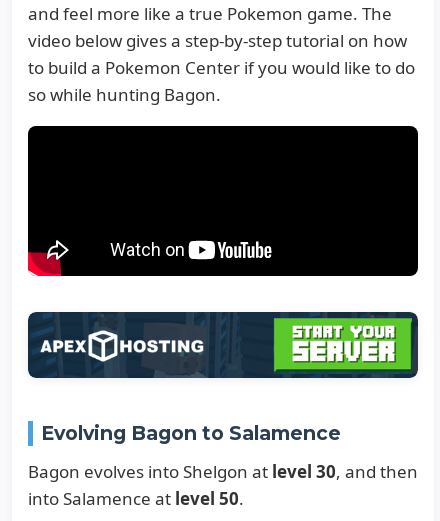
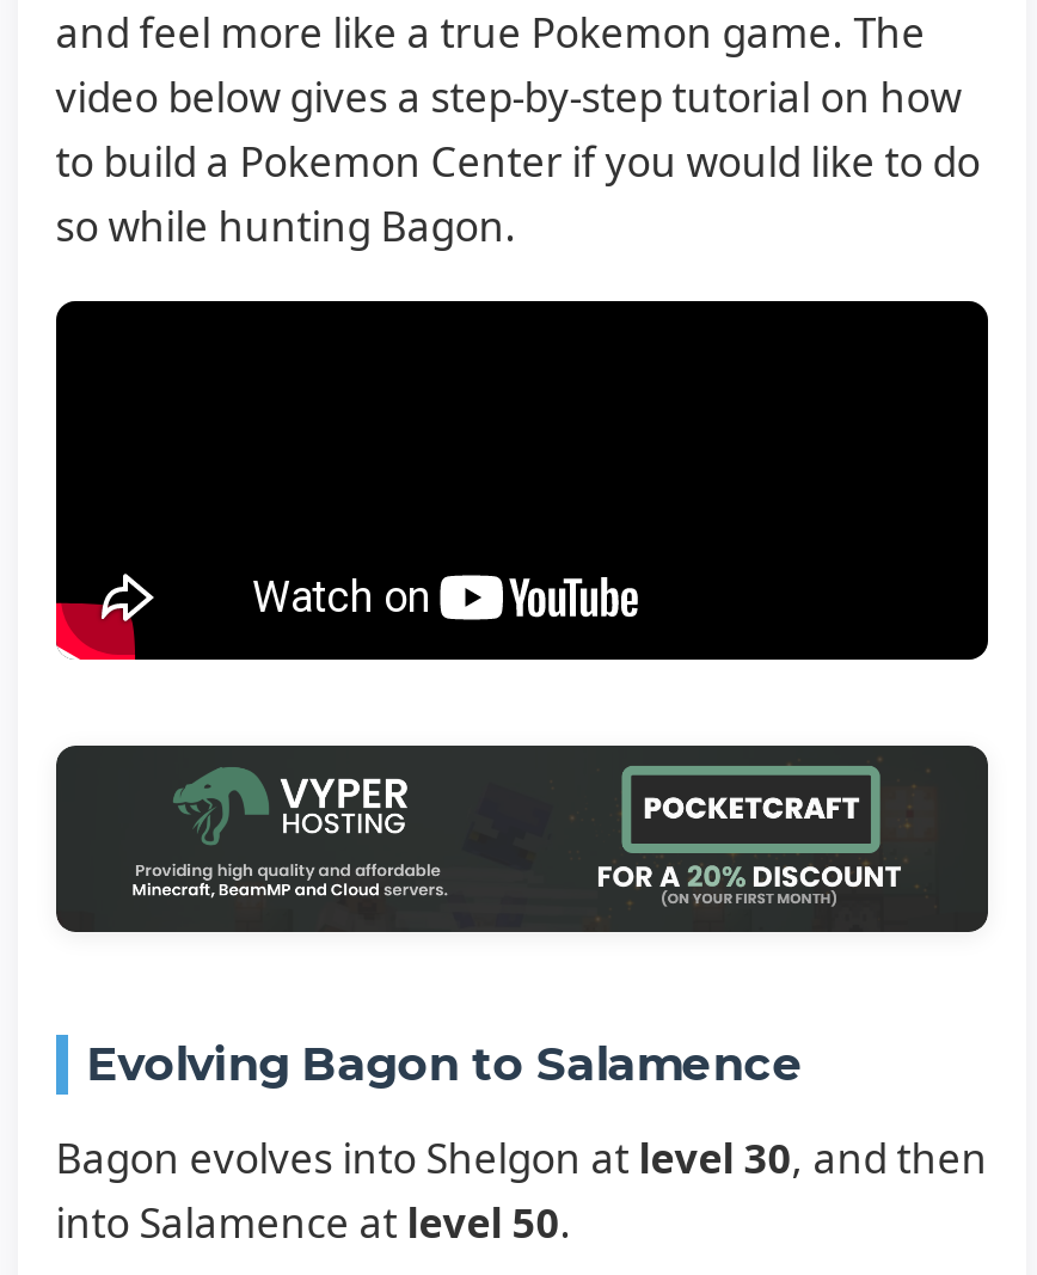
[30,312,413,379] [image] -> [61,746,983,934] [image]

